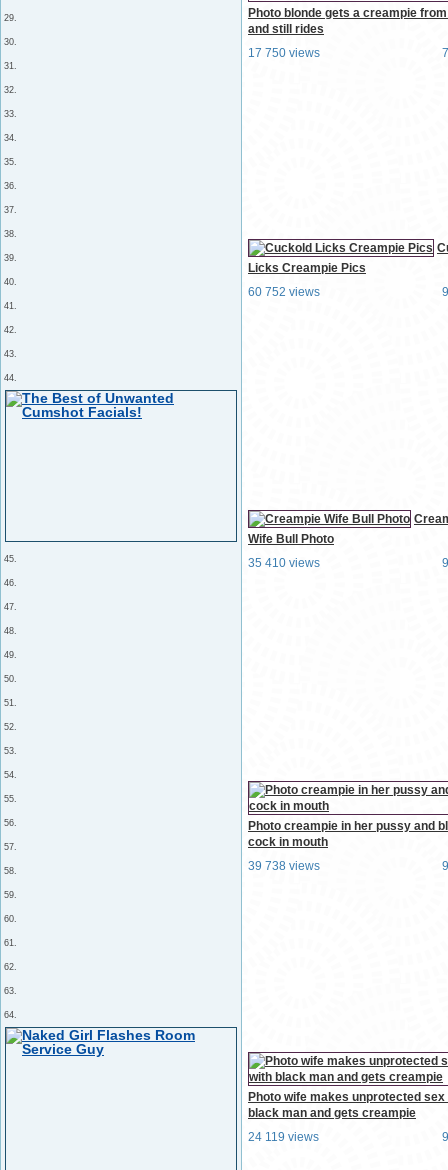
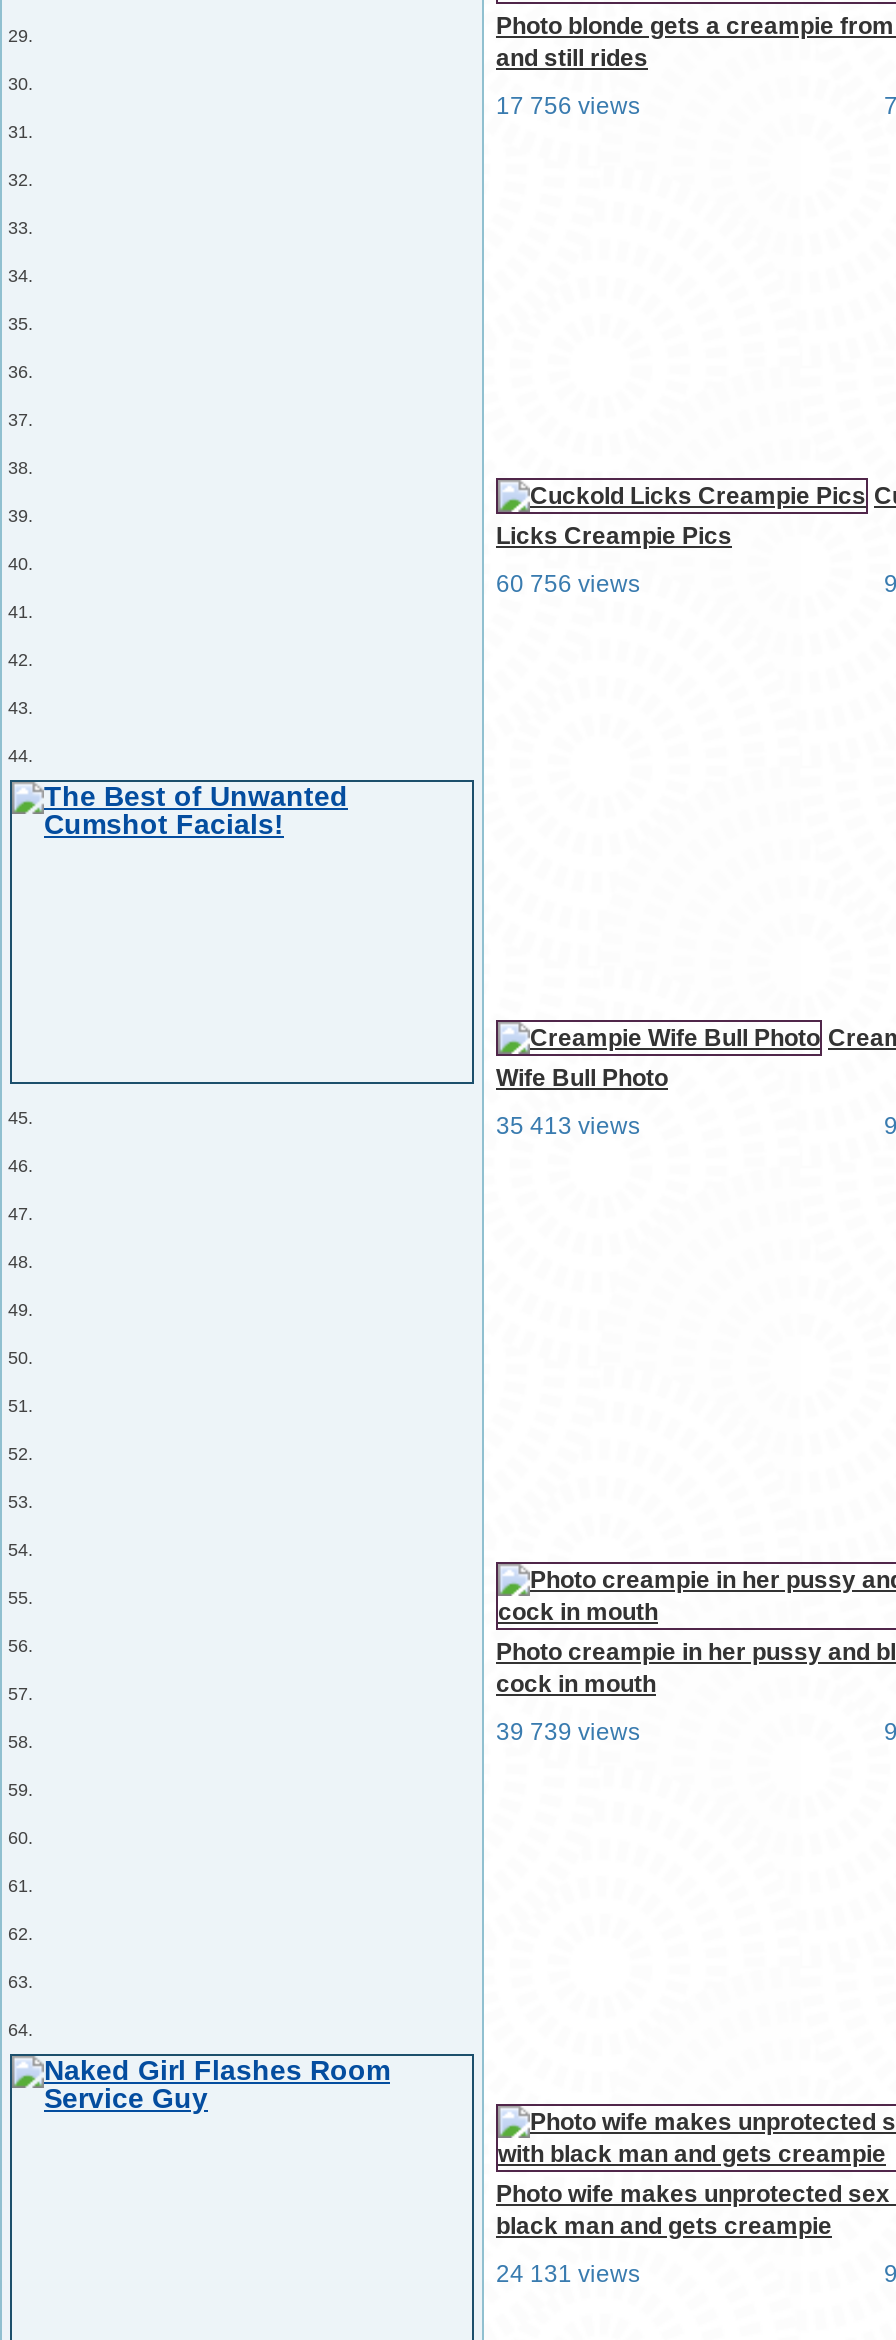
[248,46,320,60] 17 750 views -> [496,92,640,120] 17 756 views
[248,285,320,299] 60 752 views -> [496,570,640,598] 60 756 views
[248,556,320,570] 35 410 views -> [496,1112,640,1140] 35 413 views
[248,859,320,873] 39 738 views -> [496,1718,640,1746] 39 739 views
[248,1130,319,1144] 24 119 views -> [496,2260,640,2288] 24 131 views

